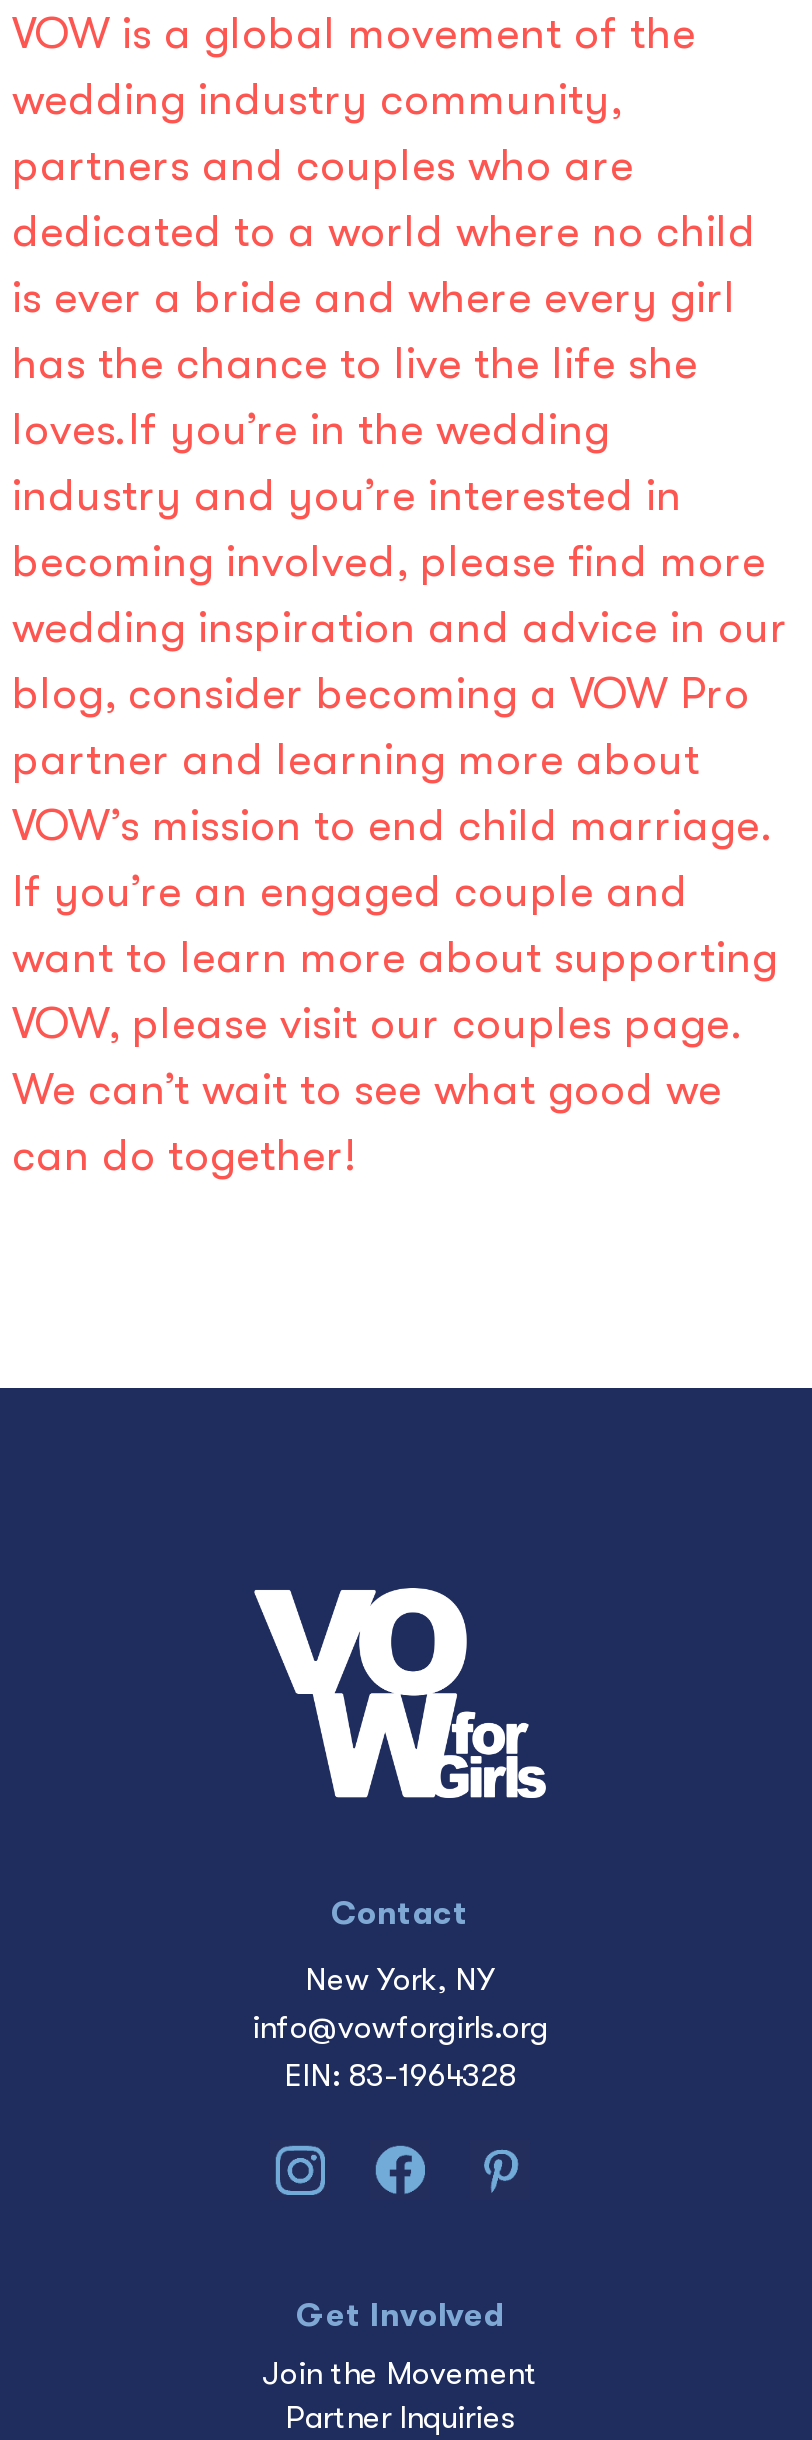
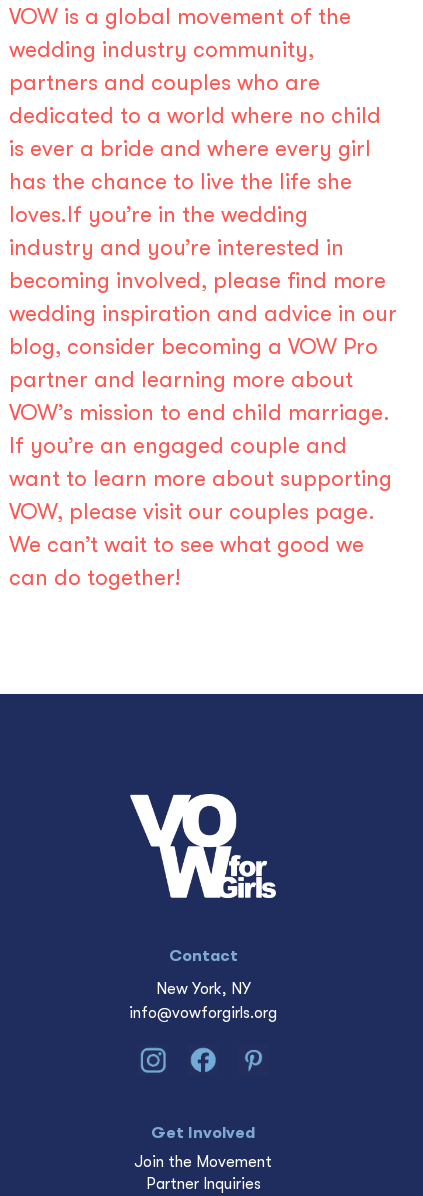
[284,2057,516,2093] EIN: 83-1964328 -> none

